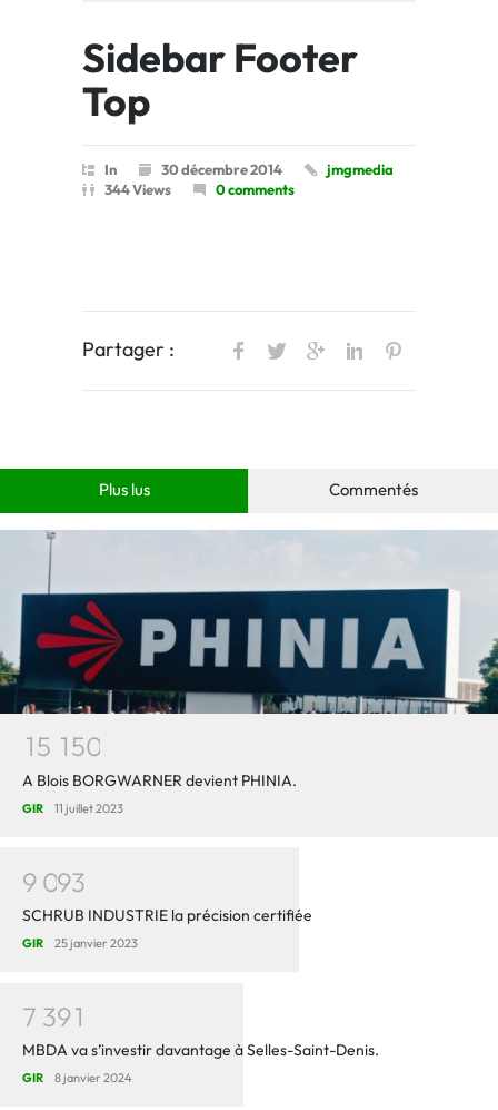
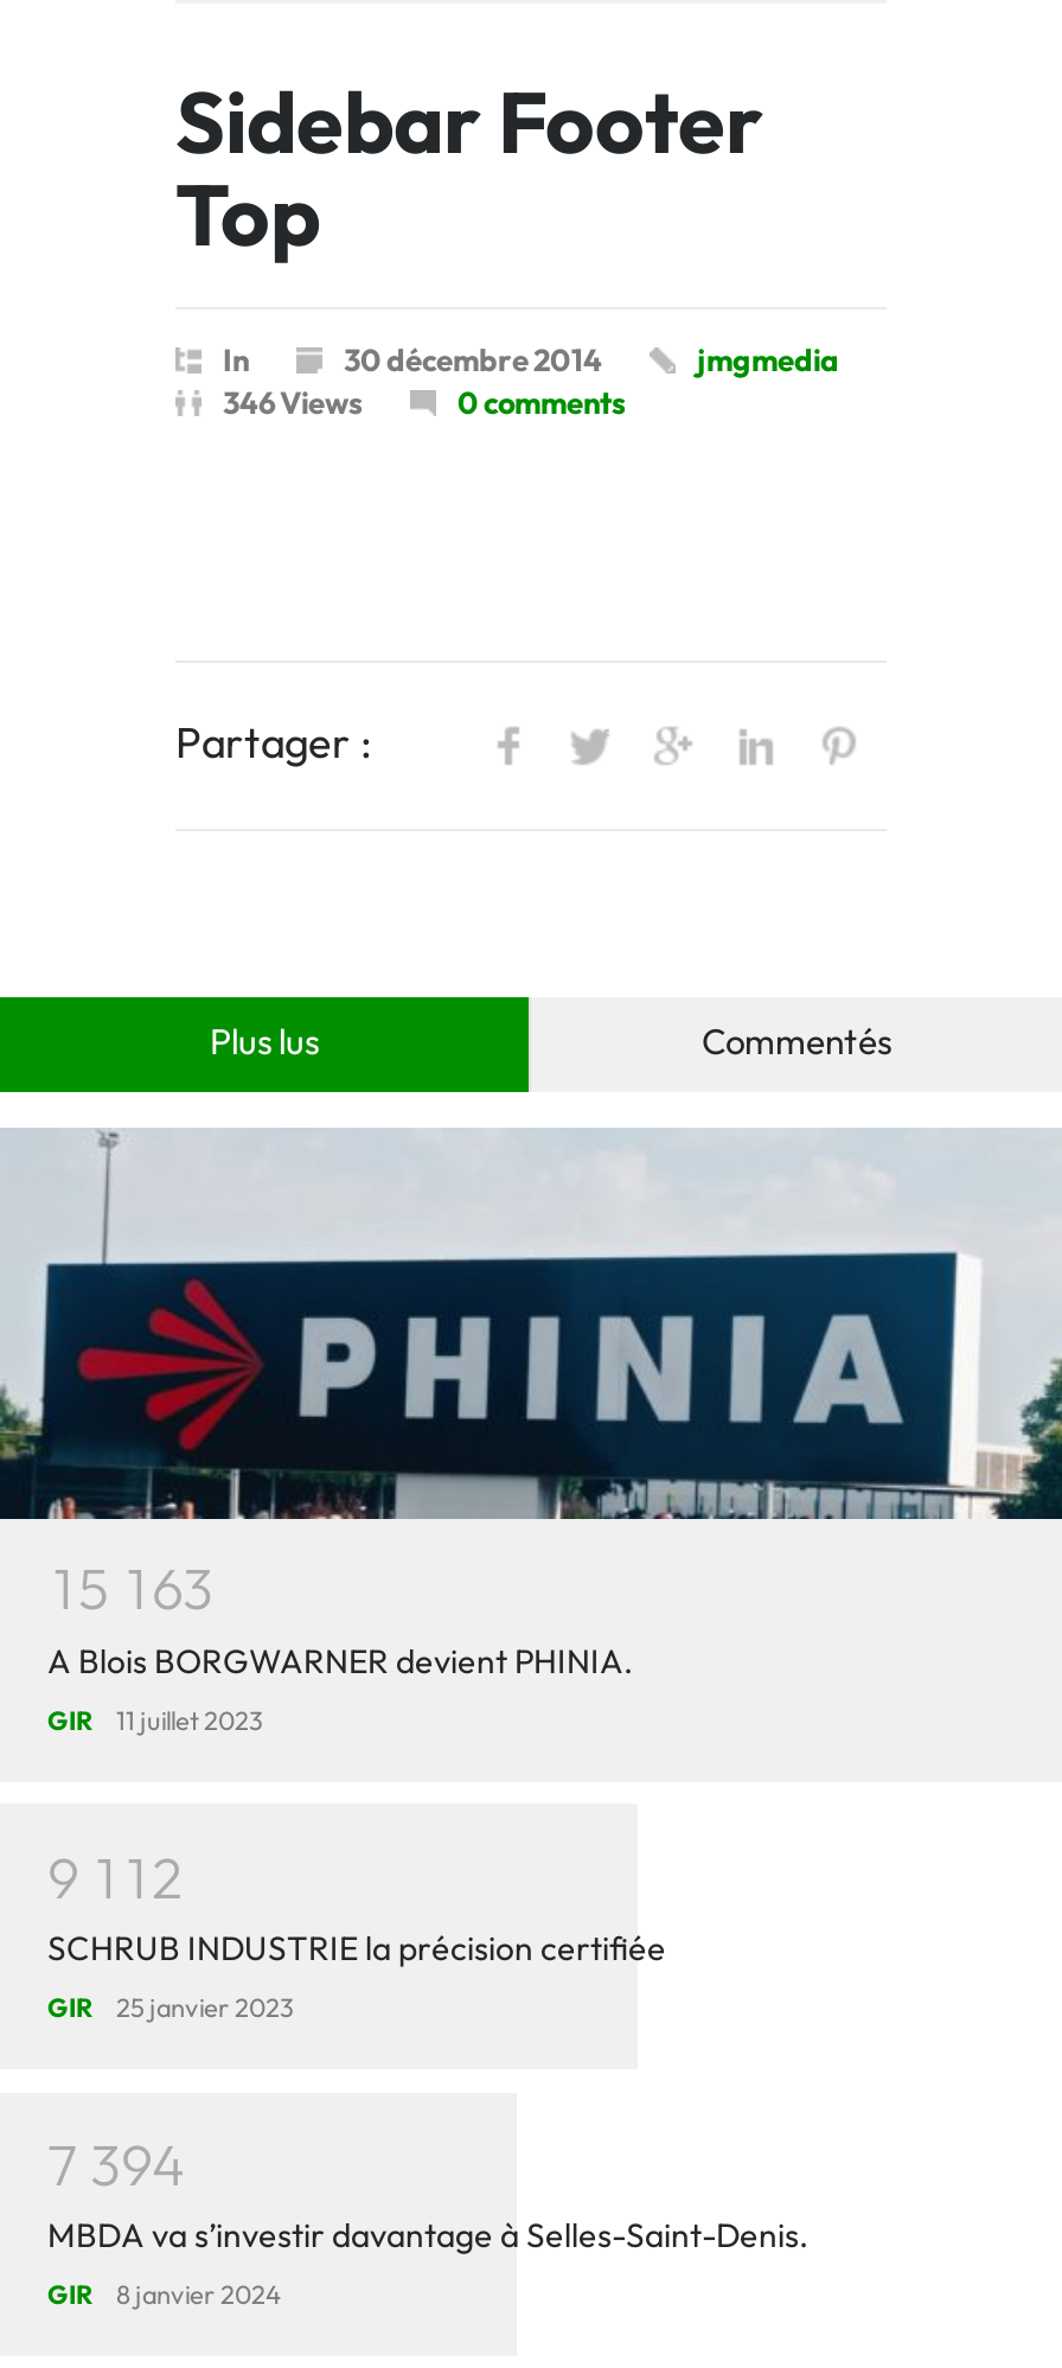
[104,181,171,199] 344 Views -> [223,384,363,422] 346 Views
[25,730,103,763] 1 5 1 50 -> [53,1553,213,1625] 1 5 1 63
[22,865,86,898] 9 0 | 93 -> [47,1841,183,1912] 9 1 1 2
[22,1000,83,1033] 7 39 1 -> [47,2128,185,2199] 7 394

